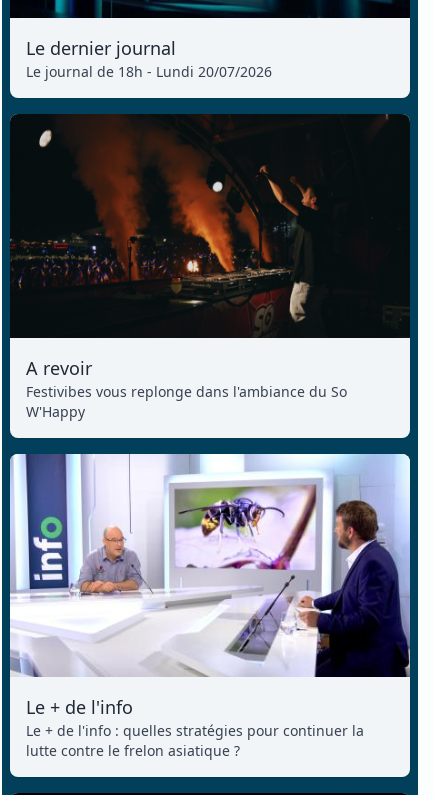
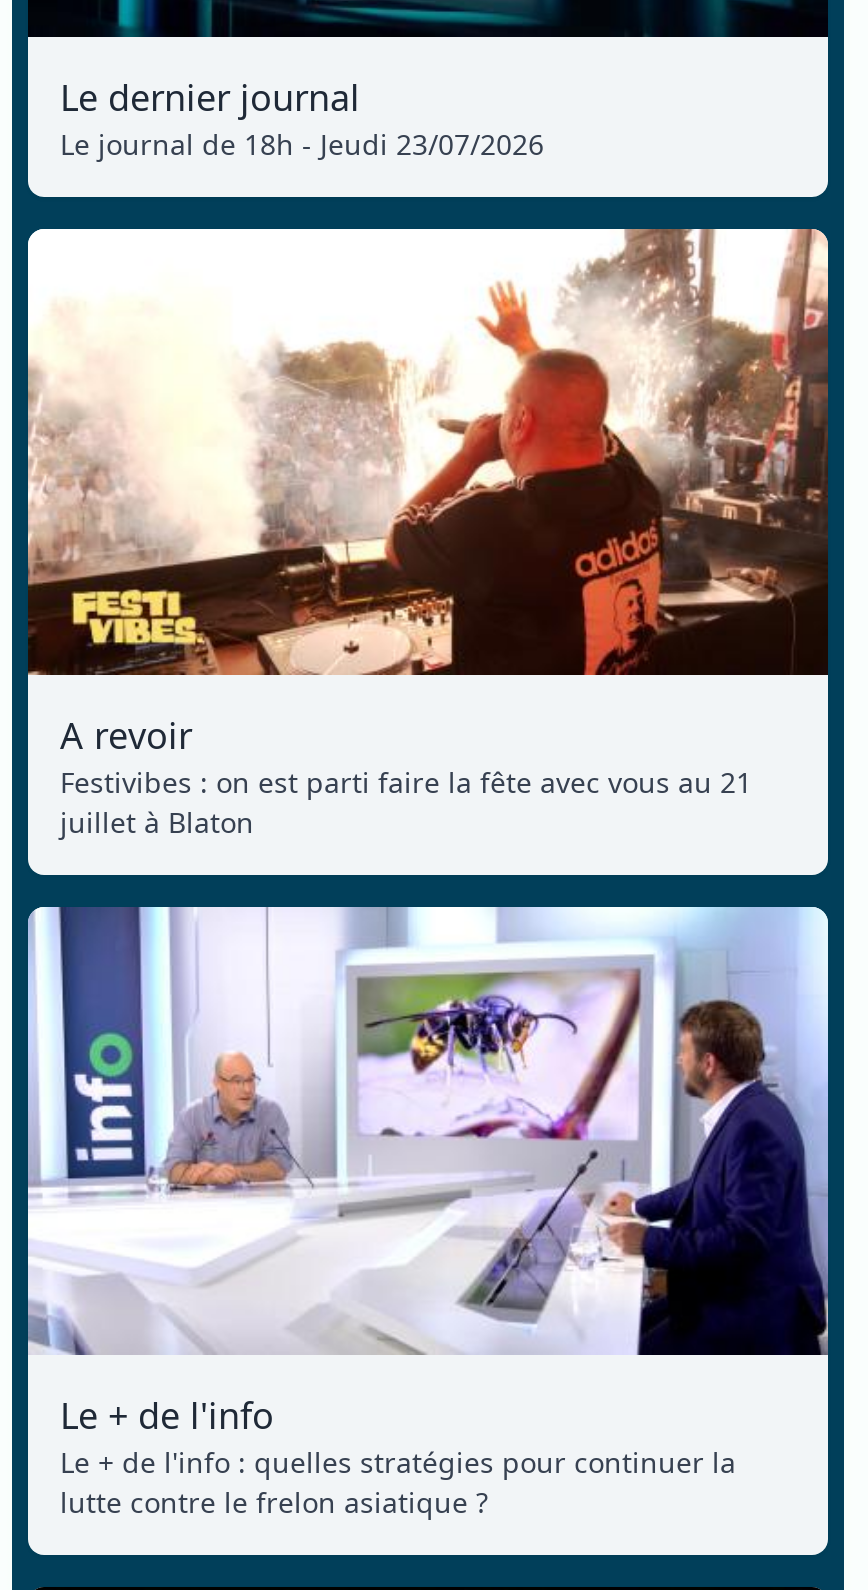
[26,62,272,81] Le journal de 18h - Lundi 20/07/2026 -> [60,124,544,162] Le journal de 18h - Jeudi 23/07/2026
[9,114,411,339] [image] -> [26,226,830,678] [image]
[26,382,347,421] Festivibes vous replonge dans l'ambiance du So | W'Happy -> [60,763,752,841] Festivibes : on est parti faire la fête avec vous au 21 | juillet à Blaton

